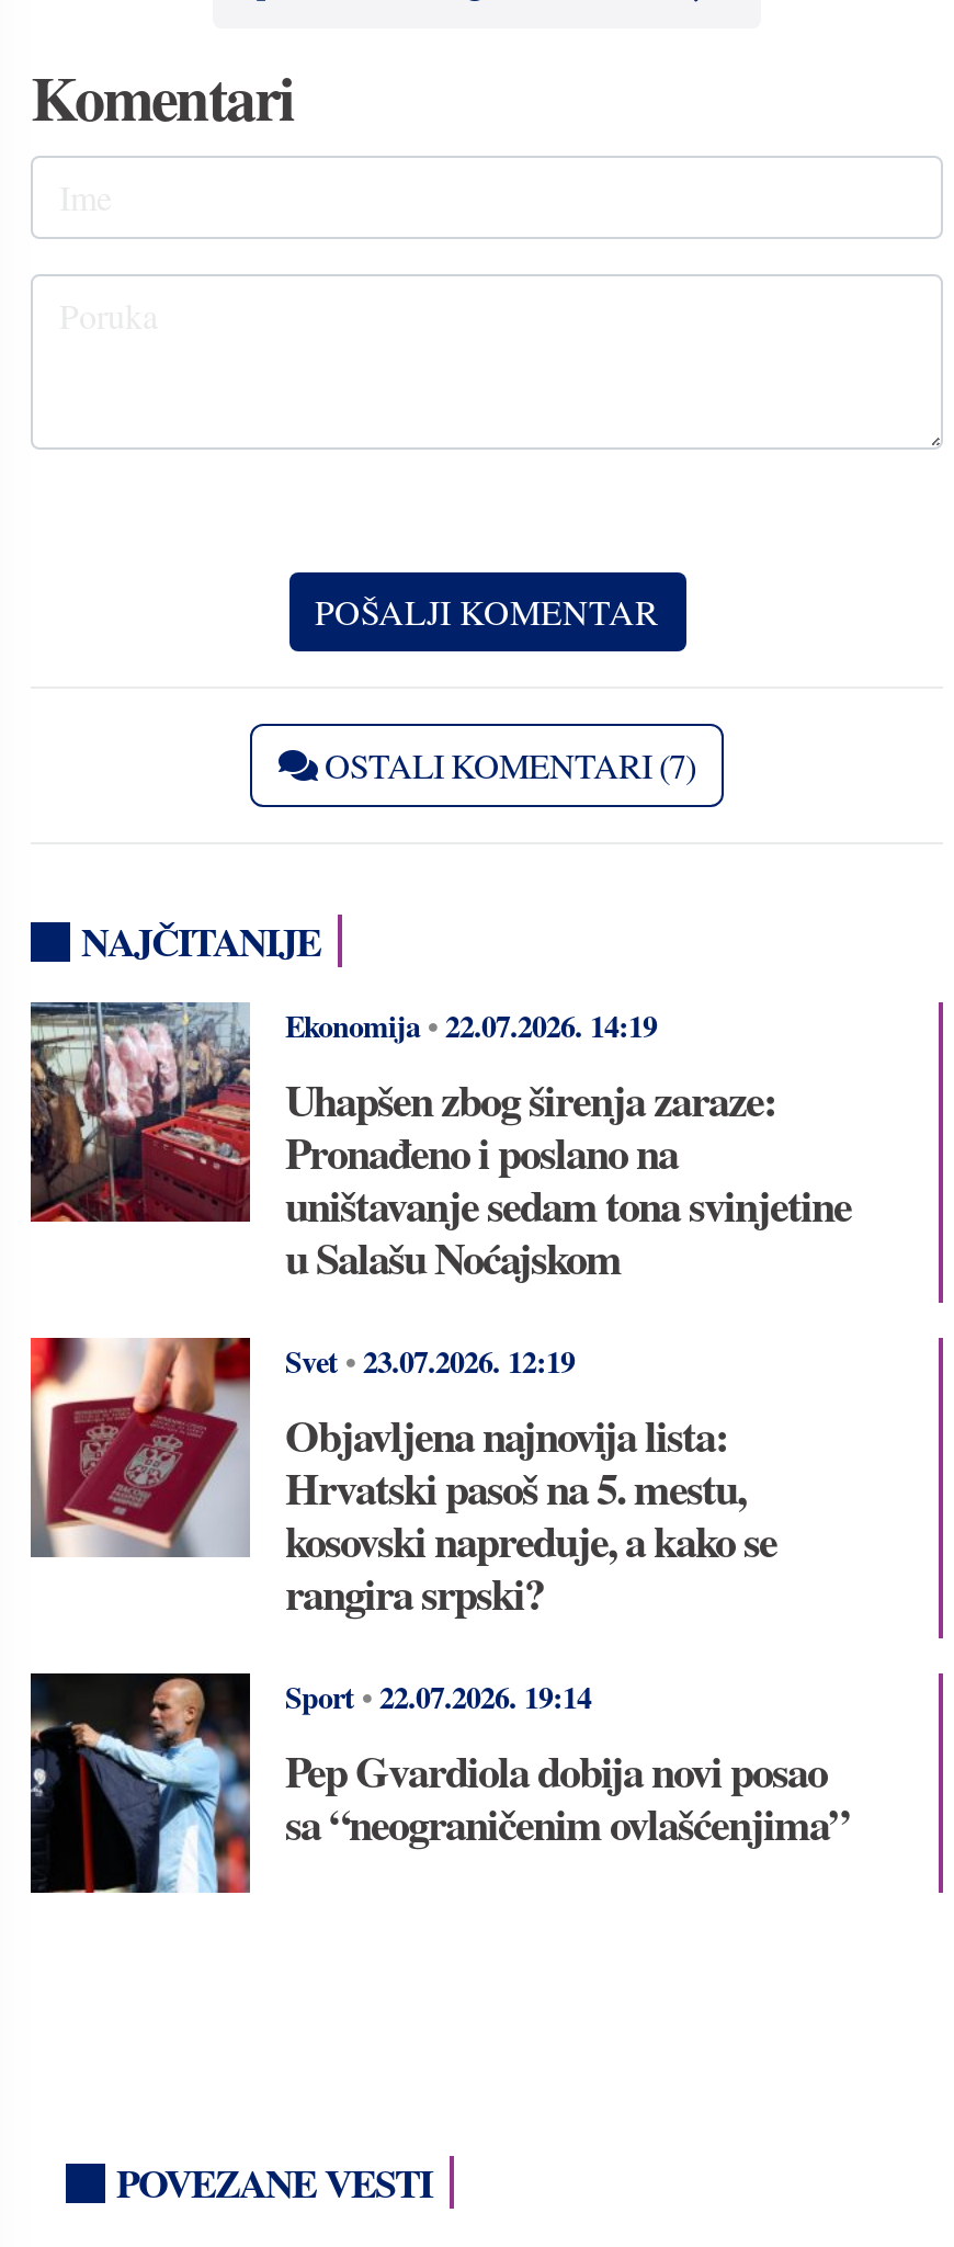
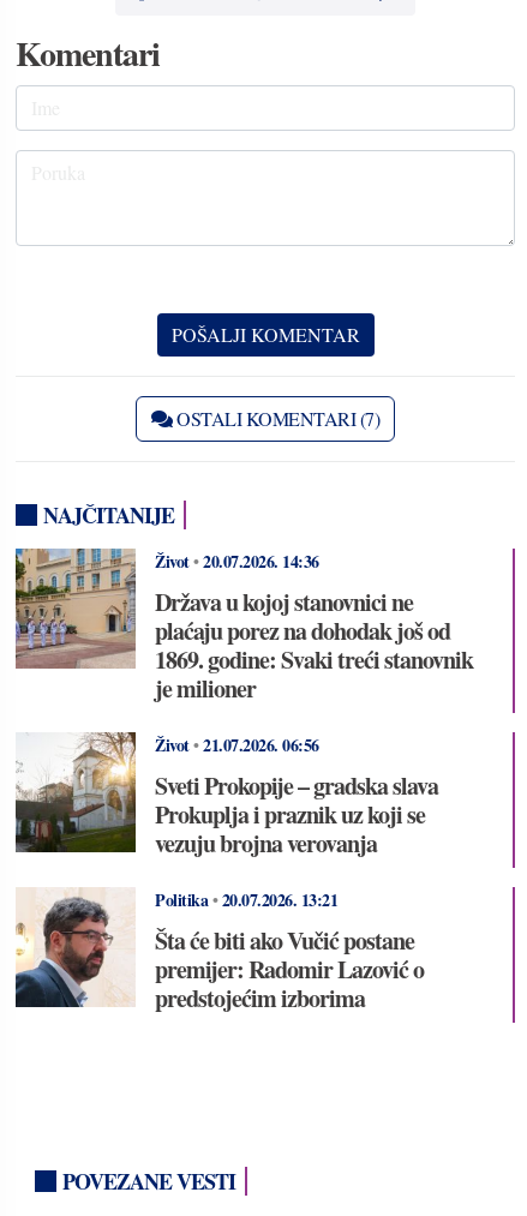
[31,1000,851,1289] [image] | Ekonomija •22.07.2026. 14:19 | Uhapšen zbog širenja zaraze: | Pronađeno i poslano na | uništavanje sedam tona svinjetine | u Salašu Noćajskom -> [14,547,473,706] [image] | Život •20.07.2026. 14:36 | Država u kojoj stanovnici ne | plaćaju porez na dohodak još od | 1869. godine: Svaki treći stanovnik | je milioner
[29,1336,776,1625] [image] | Svet •23.07.2026. 12:19 | Objavljena najnovija lista: | Hrvatski pasoš na 5. mestu, | kosovski napreduje, a kako se | rangira srpski? -> [16,732,438,861] [image] | Život • 21.07.2026. 06:56 | Sveti Prokopije – gradska slava | Prokuplja i praznik uz koji se | vezuju brojna verovanja
[29,1647,849,1895] [image] | Sport •22.07.2026. 19:14 | Pep Gvardiola dobija novi posao | sa “neograničenim ovlašćenjima” -> [16,887,424,1023] [image] | Politika • 20.07.2026. 13:21 | Šta će biti ako Vučić postane | premijer: Radomir Lazović o | predstojećim izborima

